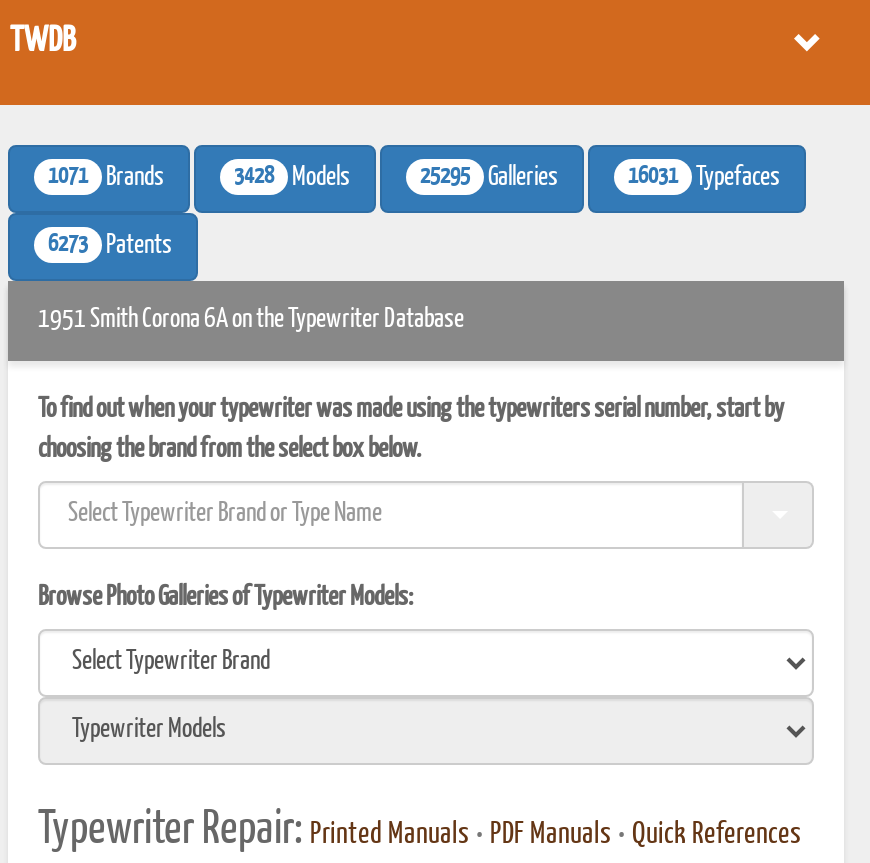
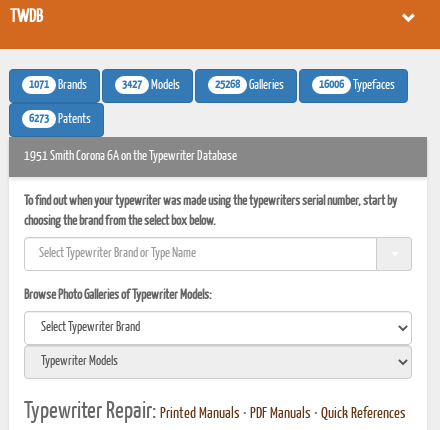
[234,164,350,191] 3428 Models -> [122,78,180,92] 3427 Models
[420,164,558,191] 25295 Galleries -> [215,78,284,92] 25268 Galleries
[628,164,780,191] 16031 Typefaces -> [319,78,395,92] 16006 Typefaces

